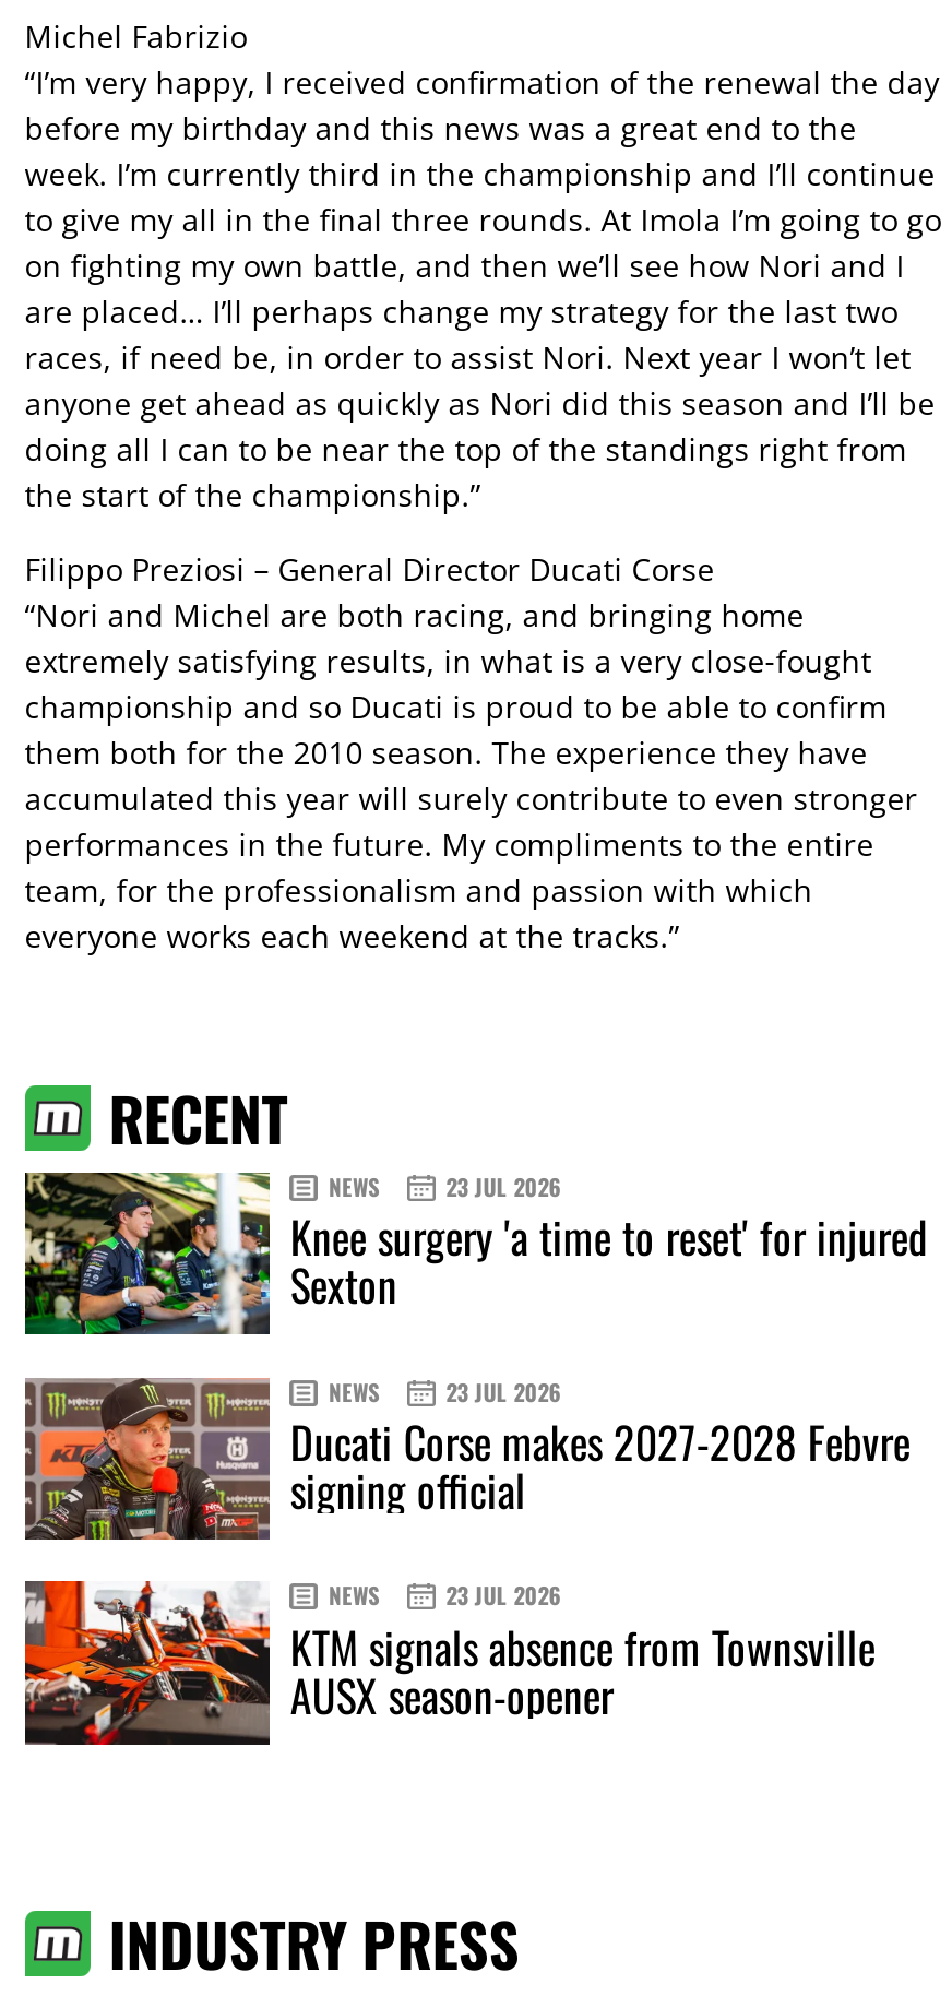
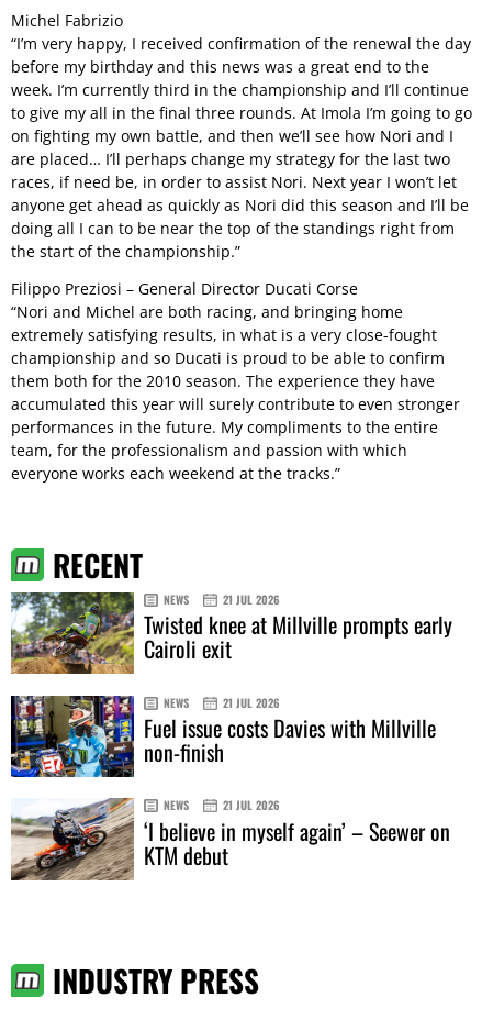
[23,1170,928,1336] [image] | 23 JUL 2026 | Knee surgery 'a time to reset' for injured | Sexton -> [10,591,453,675] [image] | 21 JUL 2026 | Twisted knee at Millville prompts early | Cairoli exit
[23,1375,910,1542] [image] | 23 JUL 2026 | Ducati Corse makes 2027-2028 Febvre | signing official -> [10,694,436,778] [image] | 21 JUL 2026 | Fuel issue costs Davies with Millville | non-finish
[23,1579,875,1747] [image] | 23 JUL 2026 | KTM signals absence from Townsville | AUSX season-opener -> [10,797,451,882] [image] | 21 JUL 2026 | ‘I believe in myself again’ – Seewer on | KTM debut

